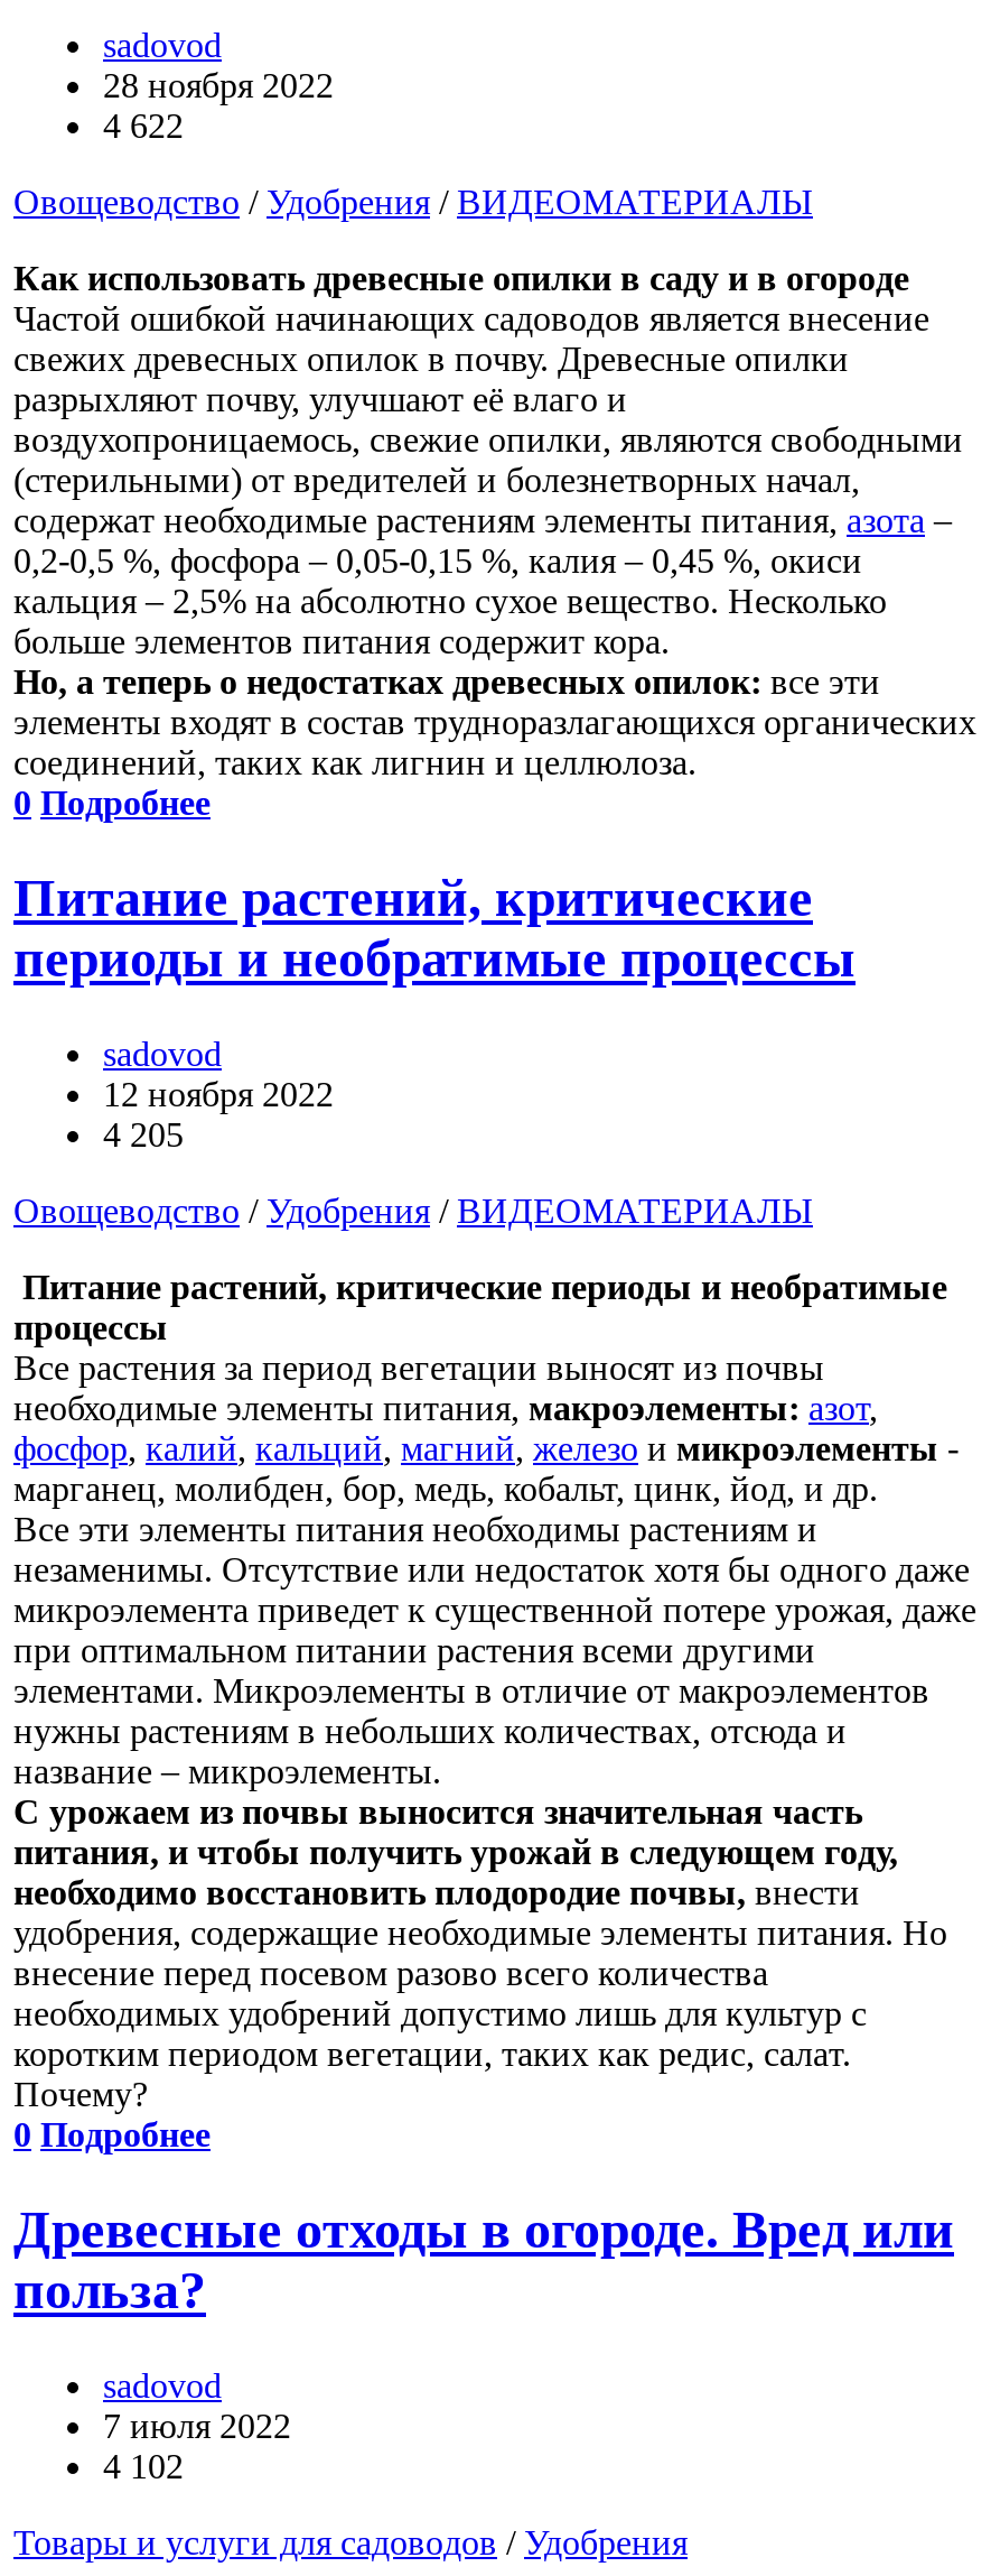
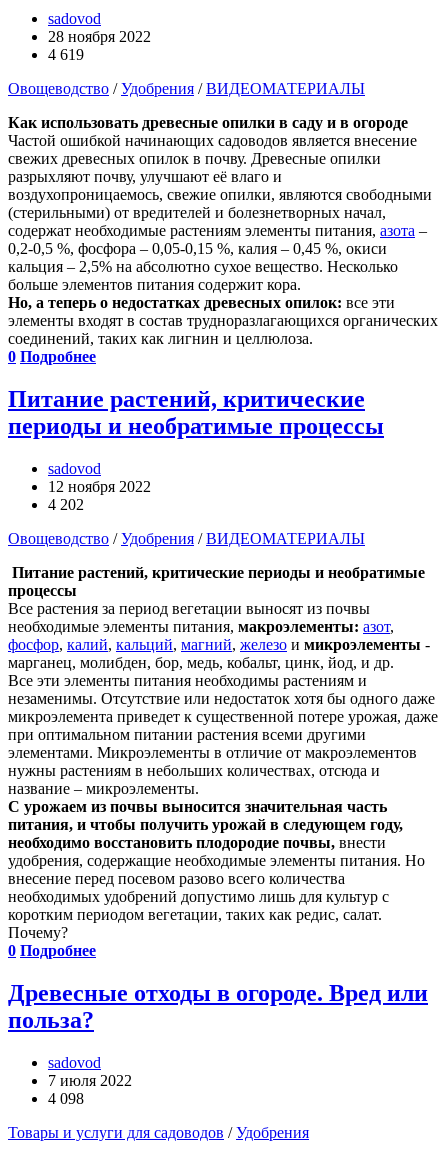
[103,107,184,145] 4 622 -> [48,46,84,63] 4 619
[103,1115,184,1153] 4 205 -> [48,496,84,513] 4 202
[103,2447,184,2485] 4 102 -> [48,1090,84,1107] 4 098

